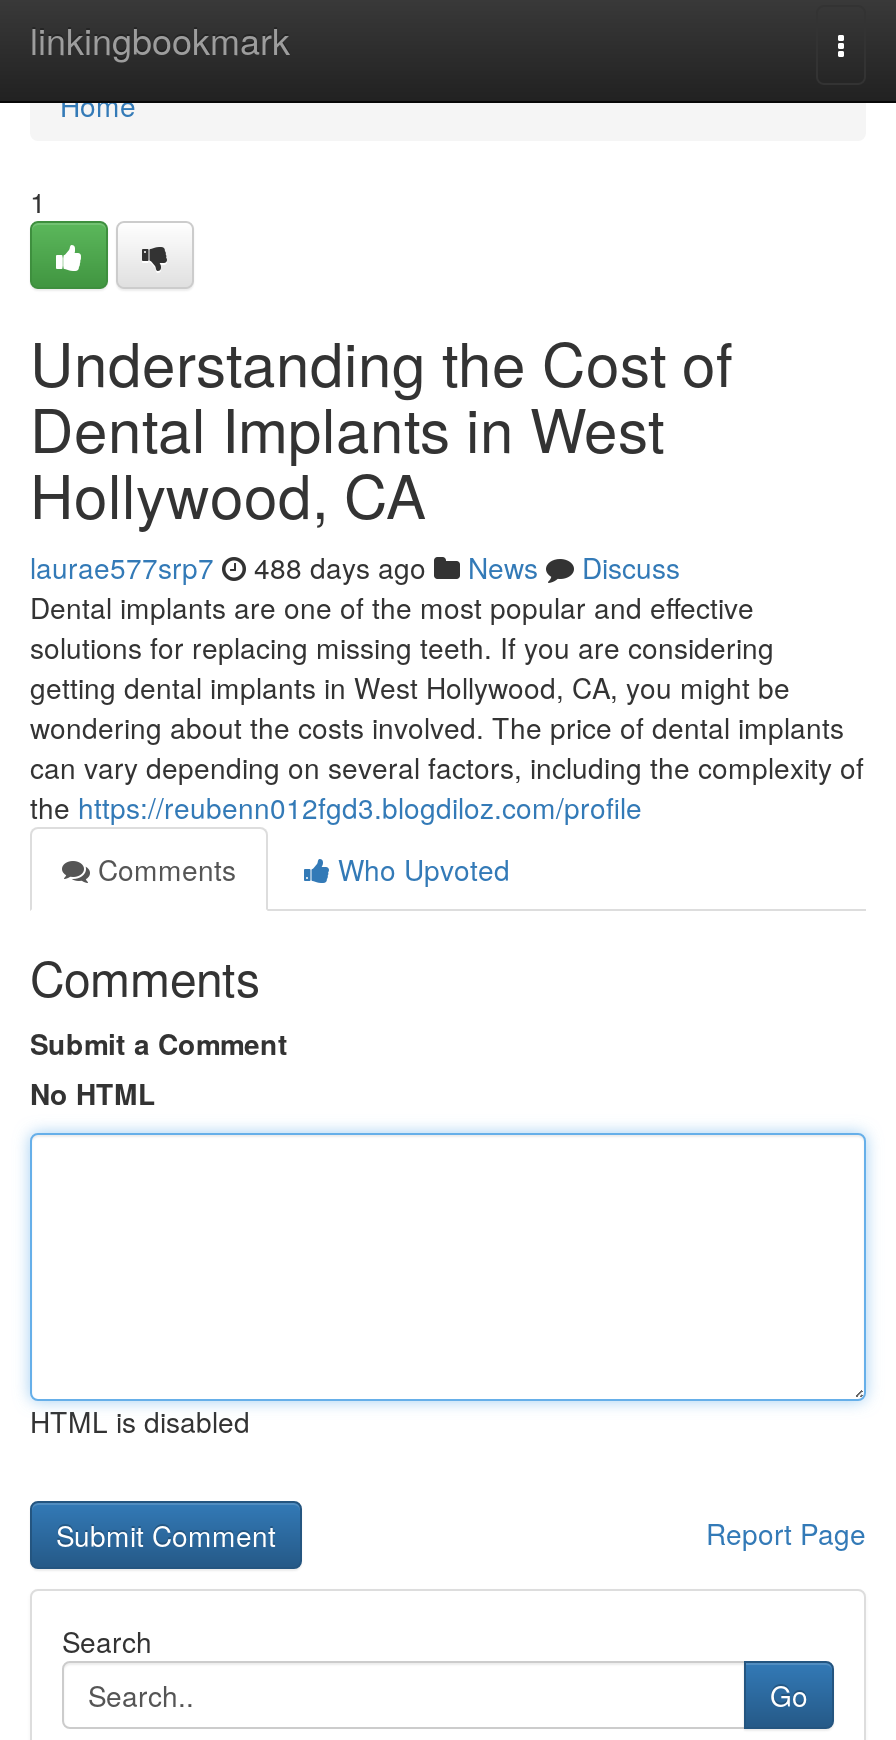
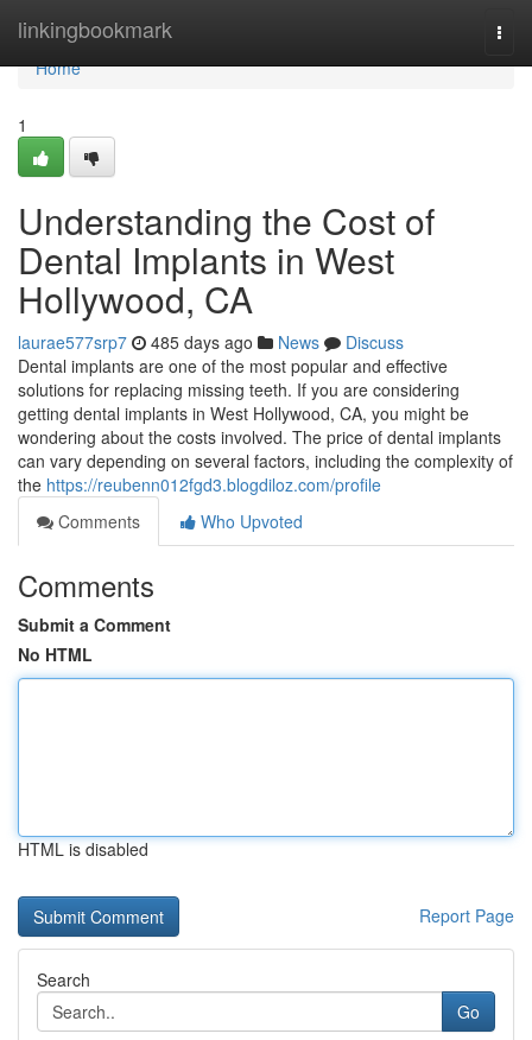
[30,547,680,587] laurae577srp7 488 days ago News Discuss -> [18,330,404,354] laurae577srp7 485 days ago News Discuss

